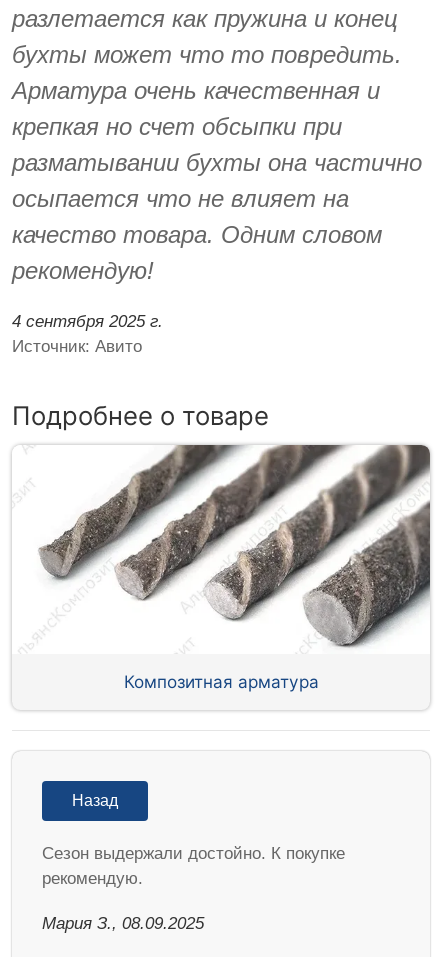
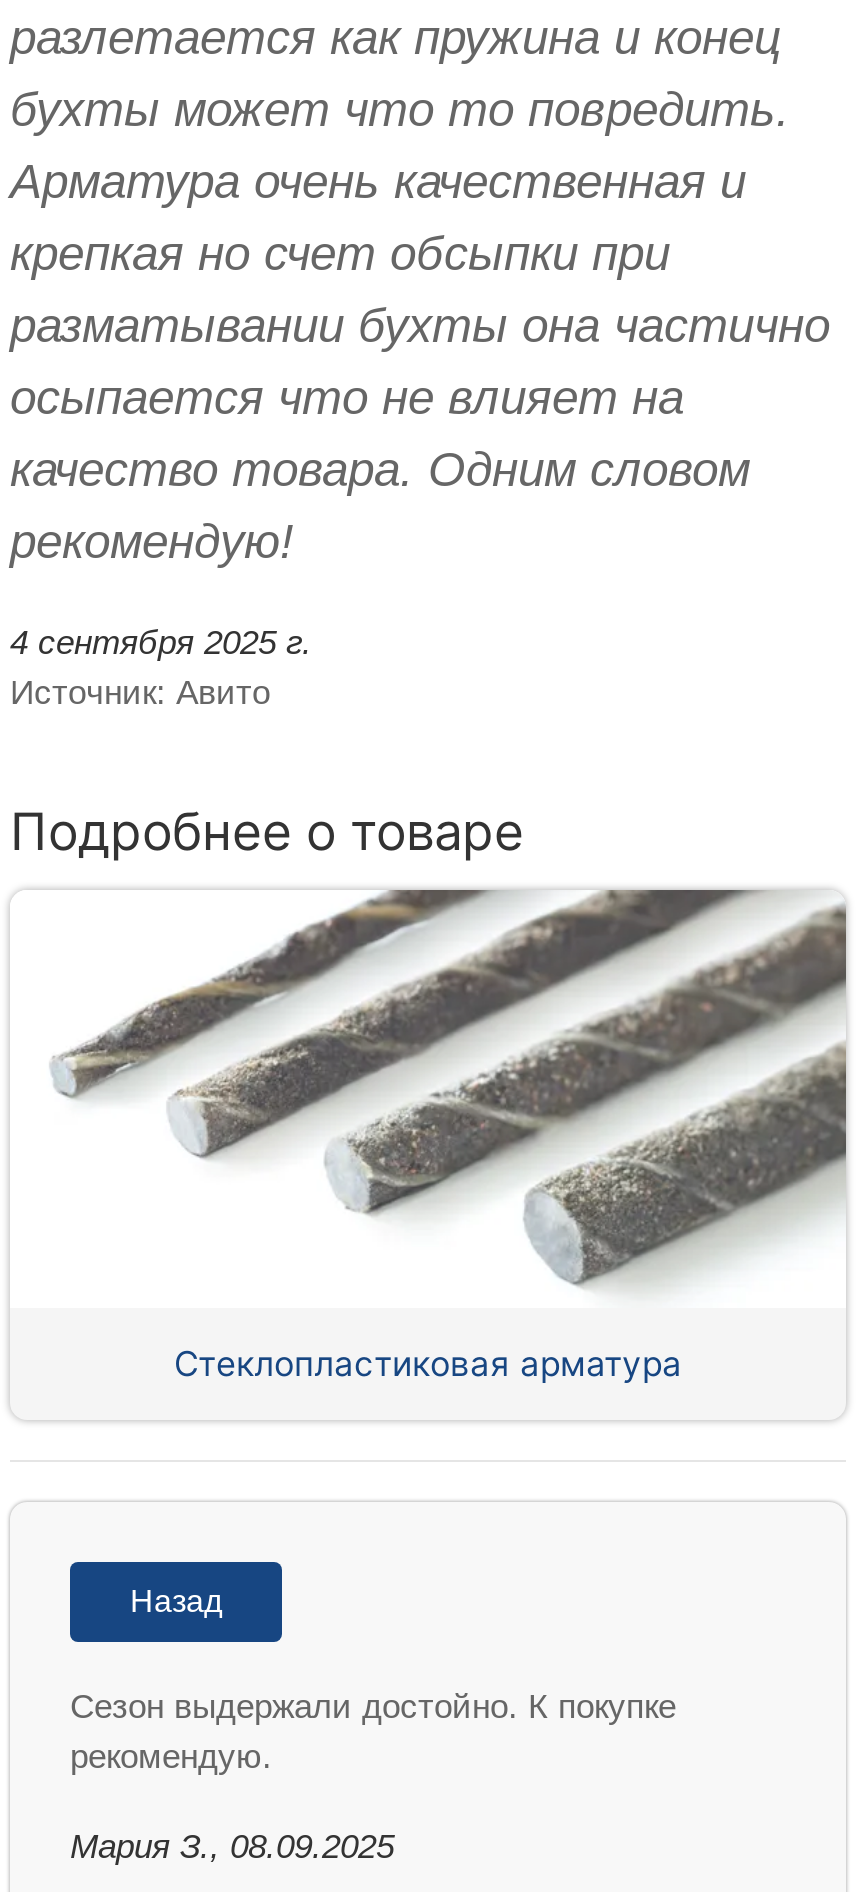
[33,444,431,692] [image] | Композитная арматура -> [50,888,848,1384] [image] | Стеклопластиковая арматура

